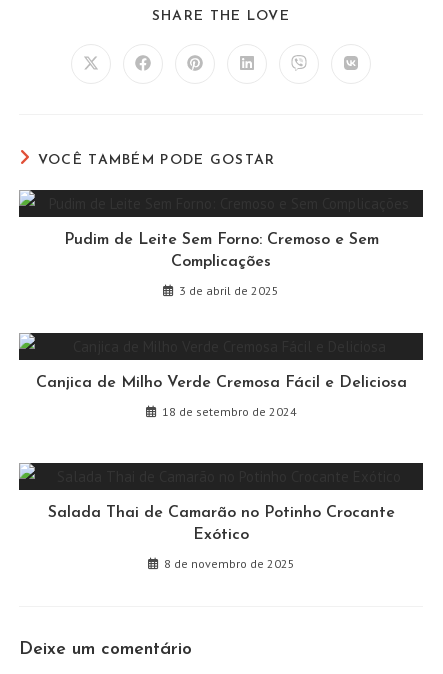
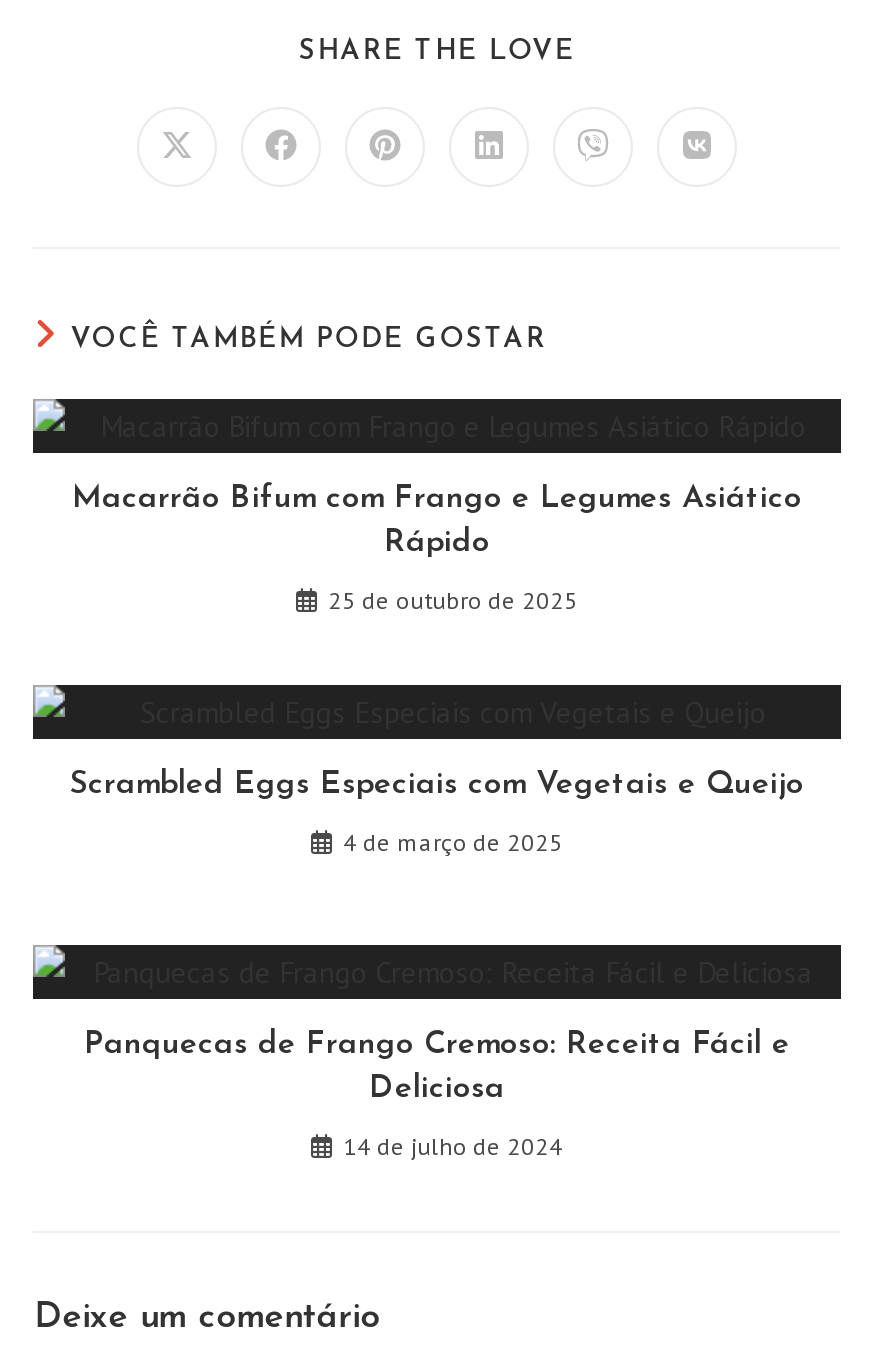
[63,232,378,270] Pudim de Leite Sem Forno: Cremoso e Sem | Complicações -> [72,484,802,560] Macarrão Bifum com Frango e Legumes Asiático | Rápido
[179,283,279,298] 3 de abril de 2025 -> [328,586,578,616] 25 de outubro de 2025
[35,375,406,391] Canjica de Milho Verde Cremosa Fácil e Deliciosa -> [70,770,804,802] Scrambled Eggs Especiais com Vegetais e Queijo
[161,404,296,419] 18 de setembro de 2024 -> [343,828,563,858] 4 de março de 2025
[47,505,394,543] Salada Thai de Camarão no Potinho Crocante | Exótico -> [84,1030,790,1106] Panquecas de Frango Cremoso: Receita Fácil e | Deliciosa
[163,556,294,571] 8 de novembro de 2025 -> [343,1132,563,1162] 14 de julho de 2024

